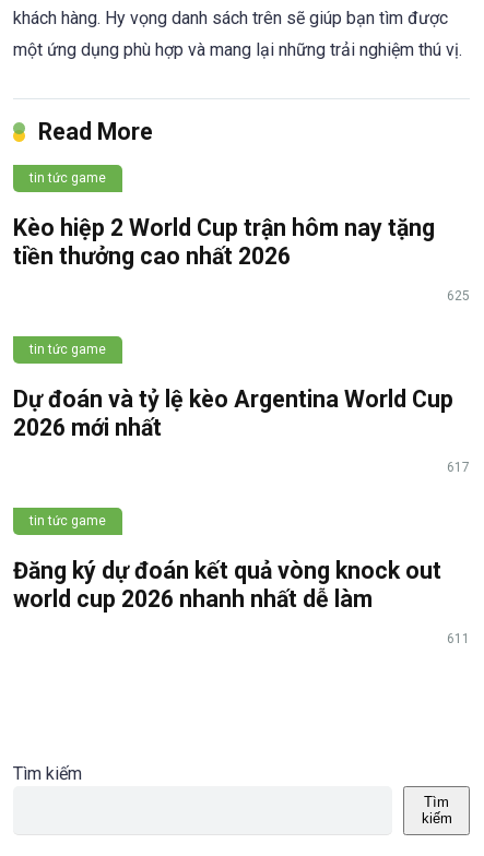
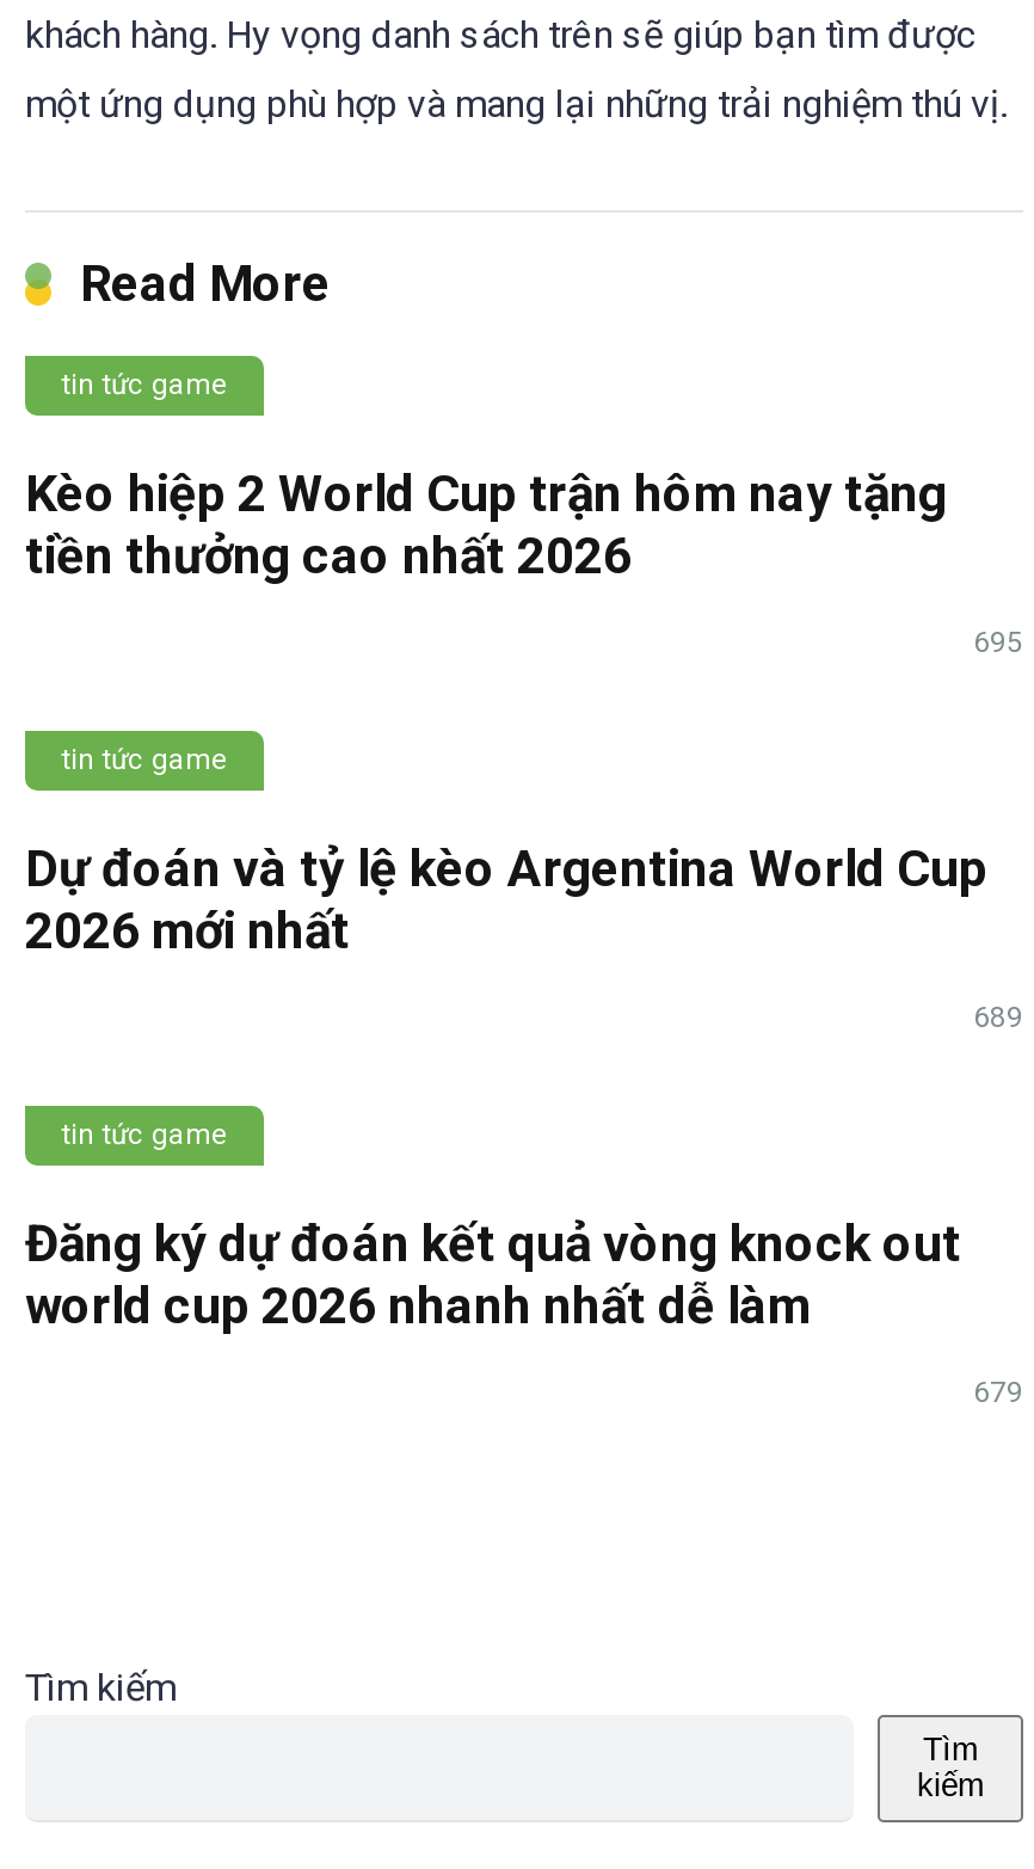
[447,288,470,303] 625 -> [973,625,1023,658] 695
[447,459,470,475] 617 -> [973,1000,1023,1033] 689
[447,631,470,646] 611 -> [973,1375,1023,1408] 679

